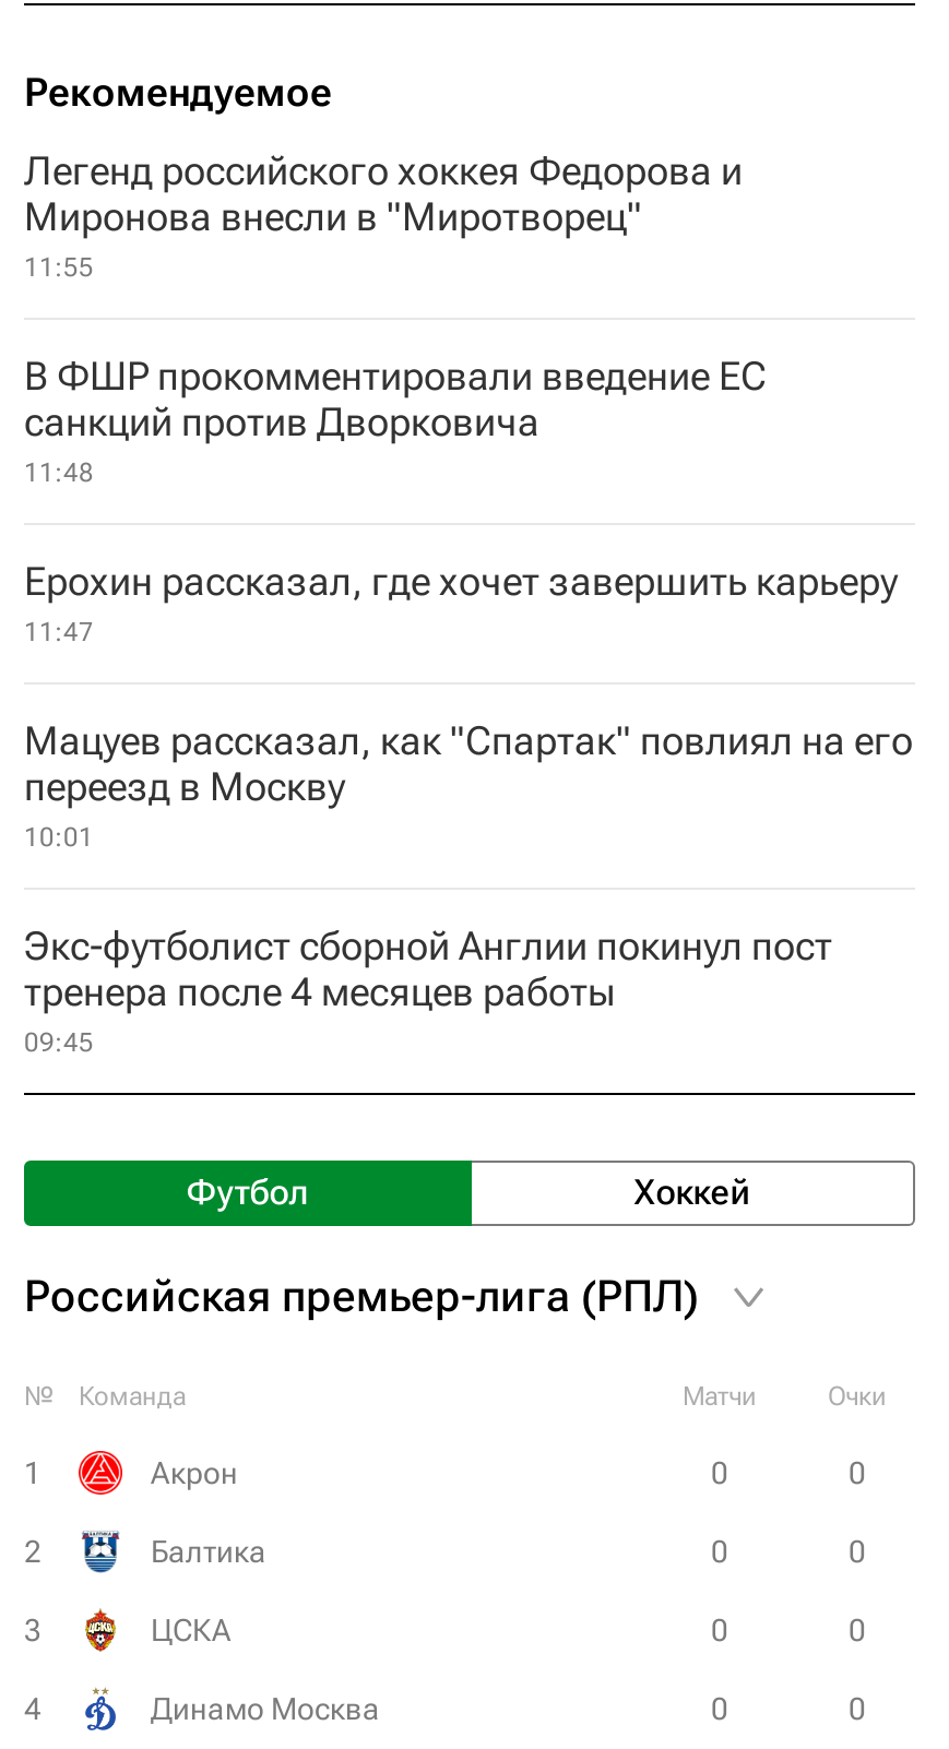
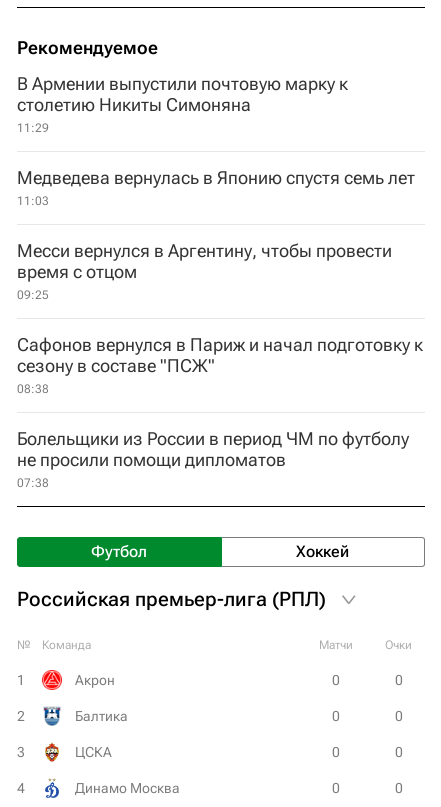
[24,147,743,283] Легенд российского хоккея Федорова и | Миронова внесли в "Миротворец" | 11:55 -> [17,73,348,135] В Армении выпустили почтовую марку к | столетию Никиты Симоняна | 11:29
[24,353,767,488] В ФШР прокомментировали введение ЕС | санкций против Дворковича | 11:48 -> [17,167,415,208] Медведева вернулась в Японию спустя семь лет | 11:03
[24,558,898,647] Ерохин рассказал, где хочет завершить карьеру | 11:47 -> [17,240,392,302] Месси вернулся в Аргентину, чтобы провести | время с отцом | 09:25
[24,717,913,853] Мацуев рассказал, как "Спартак" повлиял на его | переезд в Москву | 10:01 -> [17,334,423,396] Сафонов вернулся в Париж и начал подготовку к | сезону в составе "ПСЖ" | 08:38
[24,923,832,1058] Экс-футболист сборной Англии покинул пост | тренера после 4 месяцев работы | 09:45 -> [17,428,409,490] Болельщики из России в период ЧМ по футболу | не просили помощи дипломатов | 07:38

